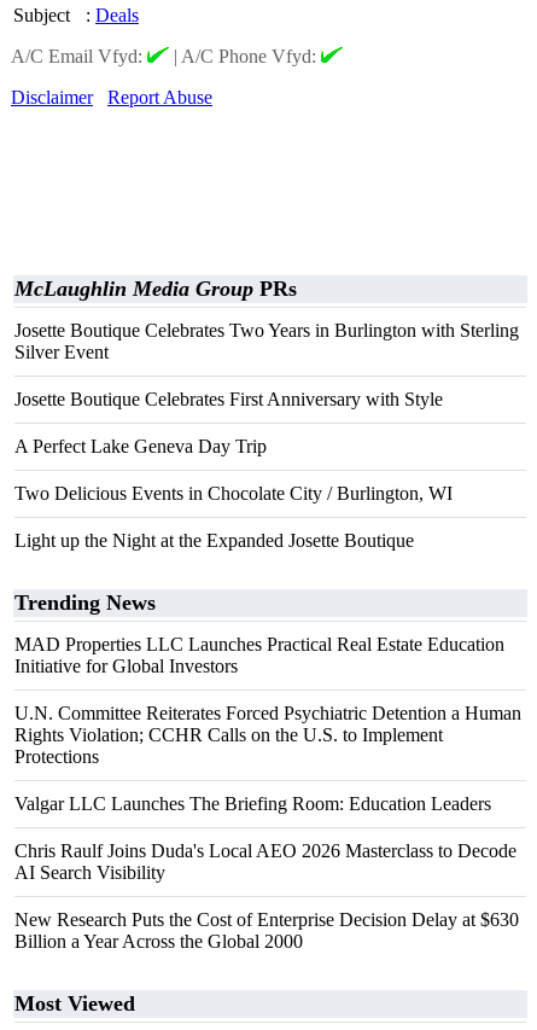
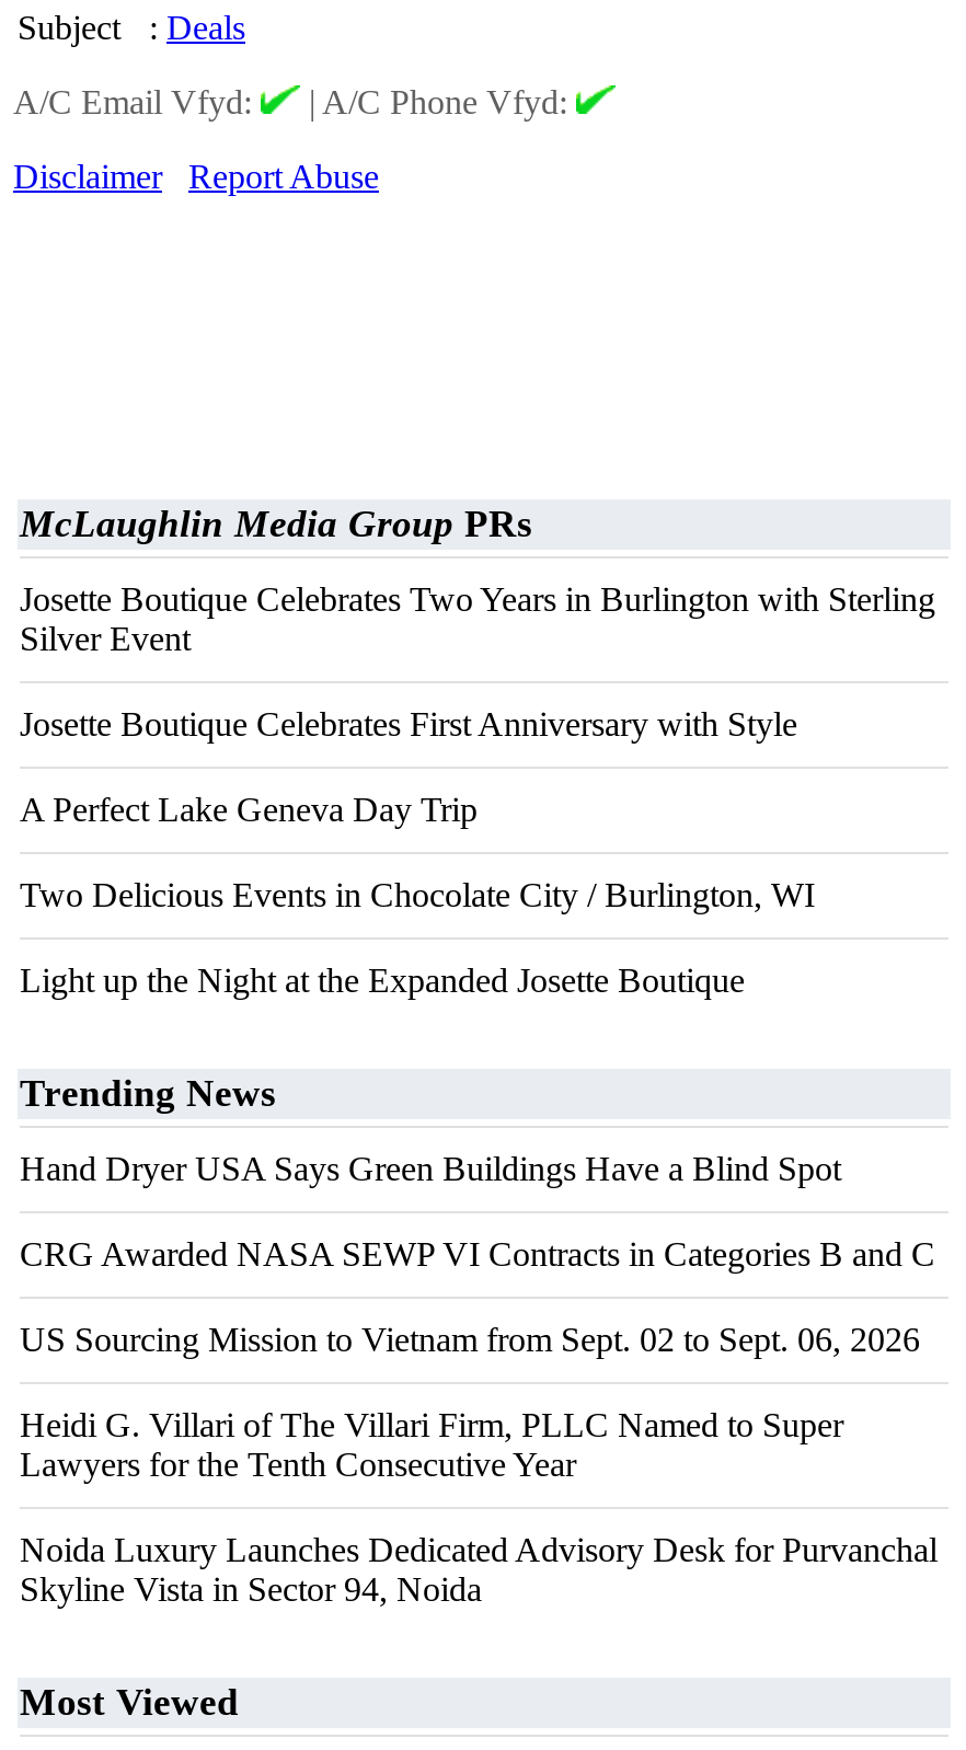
[14,634,504,676] MAD Properties LLC Launches Practical Real Estate Education | Initiative for Global Investors -> [20,1150,841,1187] Hand Dryer USA Says Green Buildings Have a Blind Spot
[14,703,521,767] U.N. Committee Reiterates Forced Psychiatric Detention a Human | Rights Violation; CCHR Calls on the U.S. to Implement | Protections -> [20,1235,935,1273] CRG Awarded NASA SEWP VI Contracts in Categories B and C
[14,793,491,814] Valgar LLC Launches The Briefing Room: Education Leaders -> [20,1321,920,1358] US Sourcing Mission to Vietnam from Sept. 02 to Sept. 06, 2026
[14,840,516,883] Chris Raulf Joins Duda's Local AEO 2026 Masterclass to Decode | AI Search Visibility -> [20,1406,843,1483] Heidi G. Villari of The Villari Firm, PLLC Named to Super | Lawyers for the Tenth Consecutive Year
[14,909,519,952] New Research Puts the Cost of Enterprise Decision Delay at $630 | Billion a Year Across the Global 2000 -> [20,1531,938,1608] Noida Luxury Launches Dedicated Advisory Desk for Purvanchal | Skyline Vista in Sector 94, Noida

